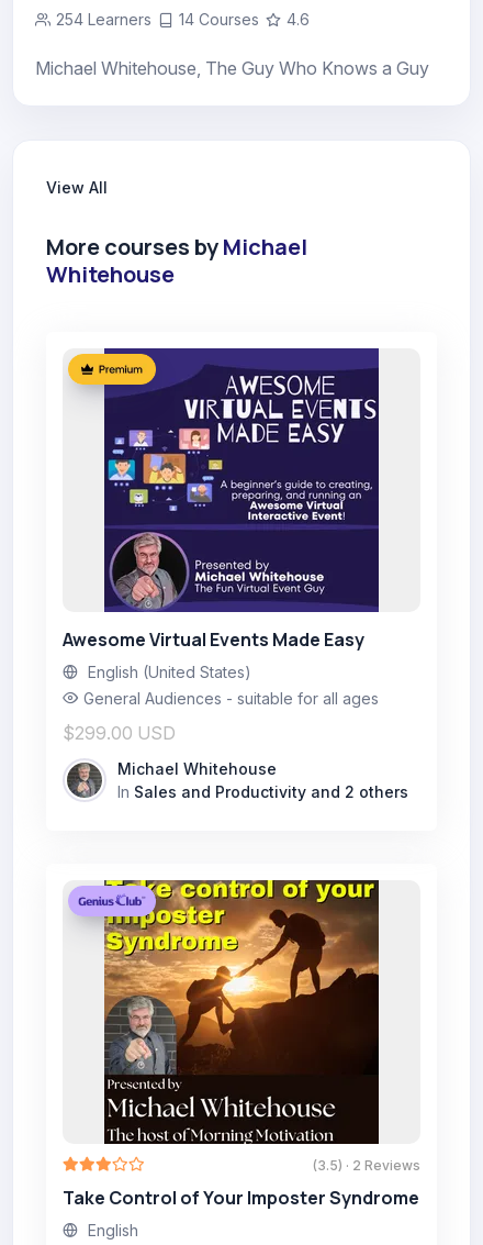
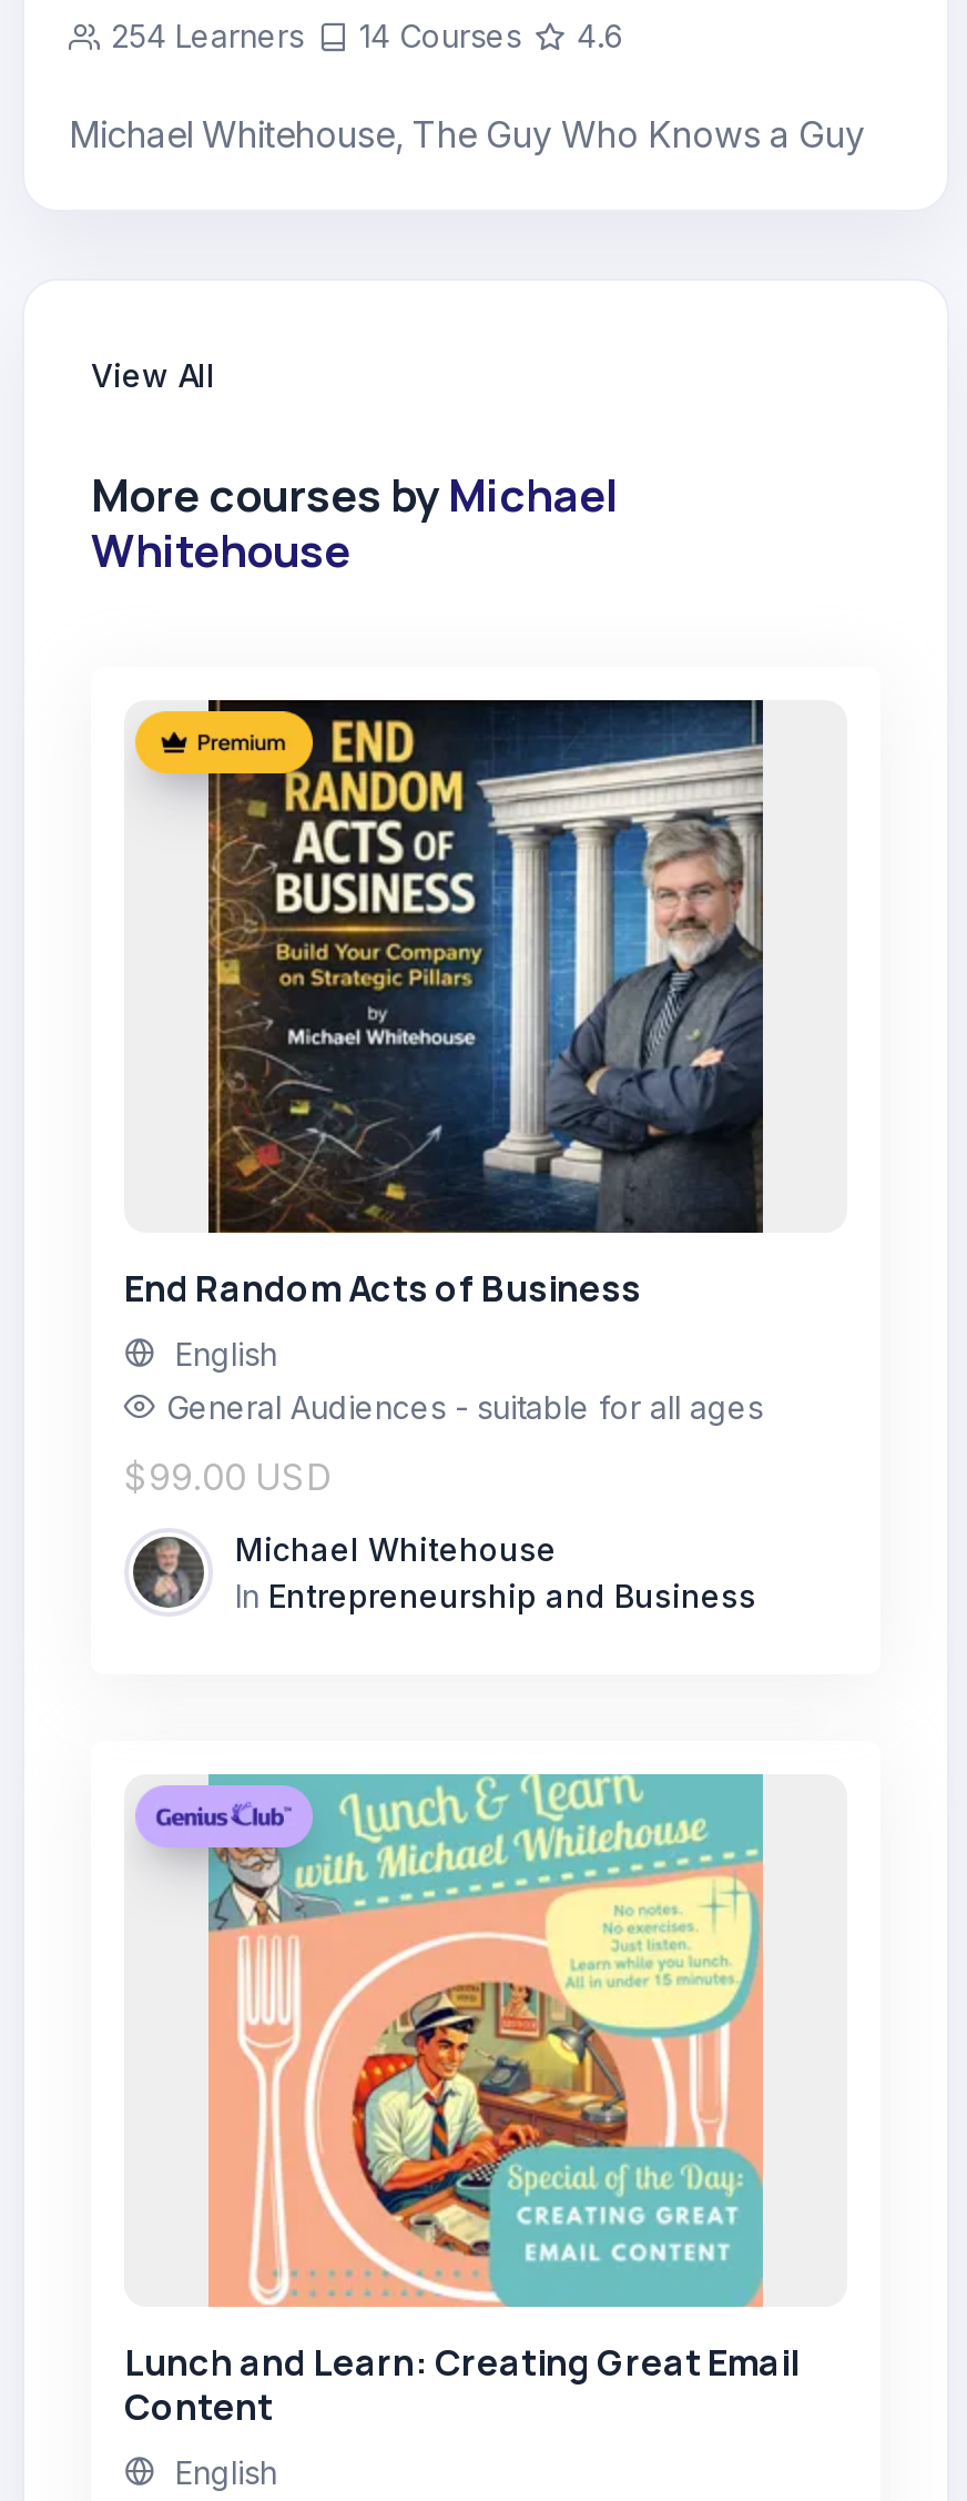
[63,347,380,652] [image] | Awesome Virtual Events Made Easy -> [124,698,765,1313] [image] | End Random Acts of Business
[88,663,251,681] English (United States) -> [175,1335,277,1373] English
[63,722,176,744] $299.00 USD -> [124,1455,333,1499] $99.00 USD
[117,782,408,801] In Sales and Productivity and 2 others -> [235,1577,756,1614] In Entrepreneurship and Business
[63,879,420,1210] [image] | (3.5) · 2 Reviews | Take Control of Your Imposter Syndrome -> [124,1772,798,2431] [image] | Lunch and Learn: Creating Great Email | Content

